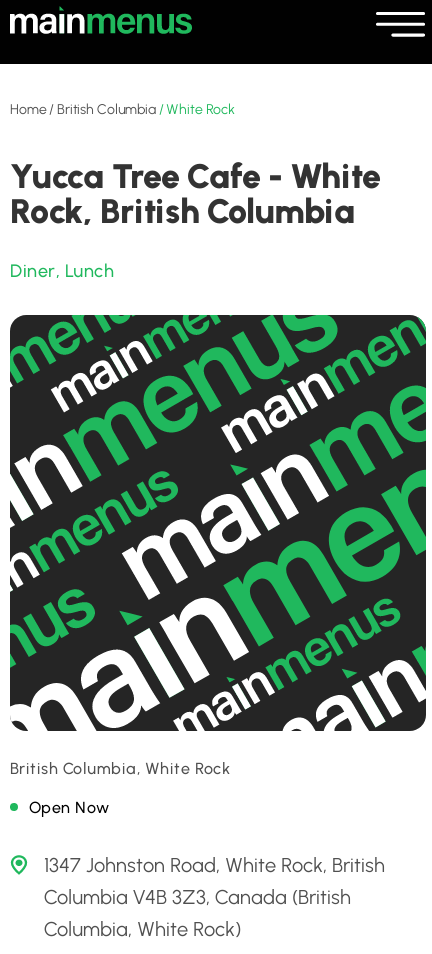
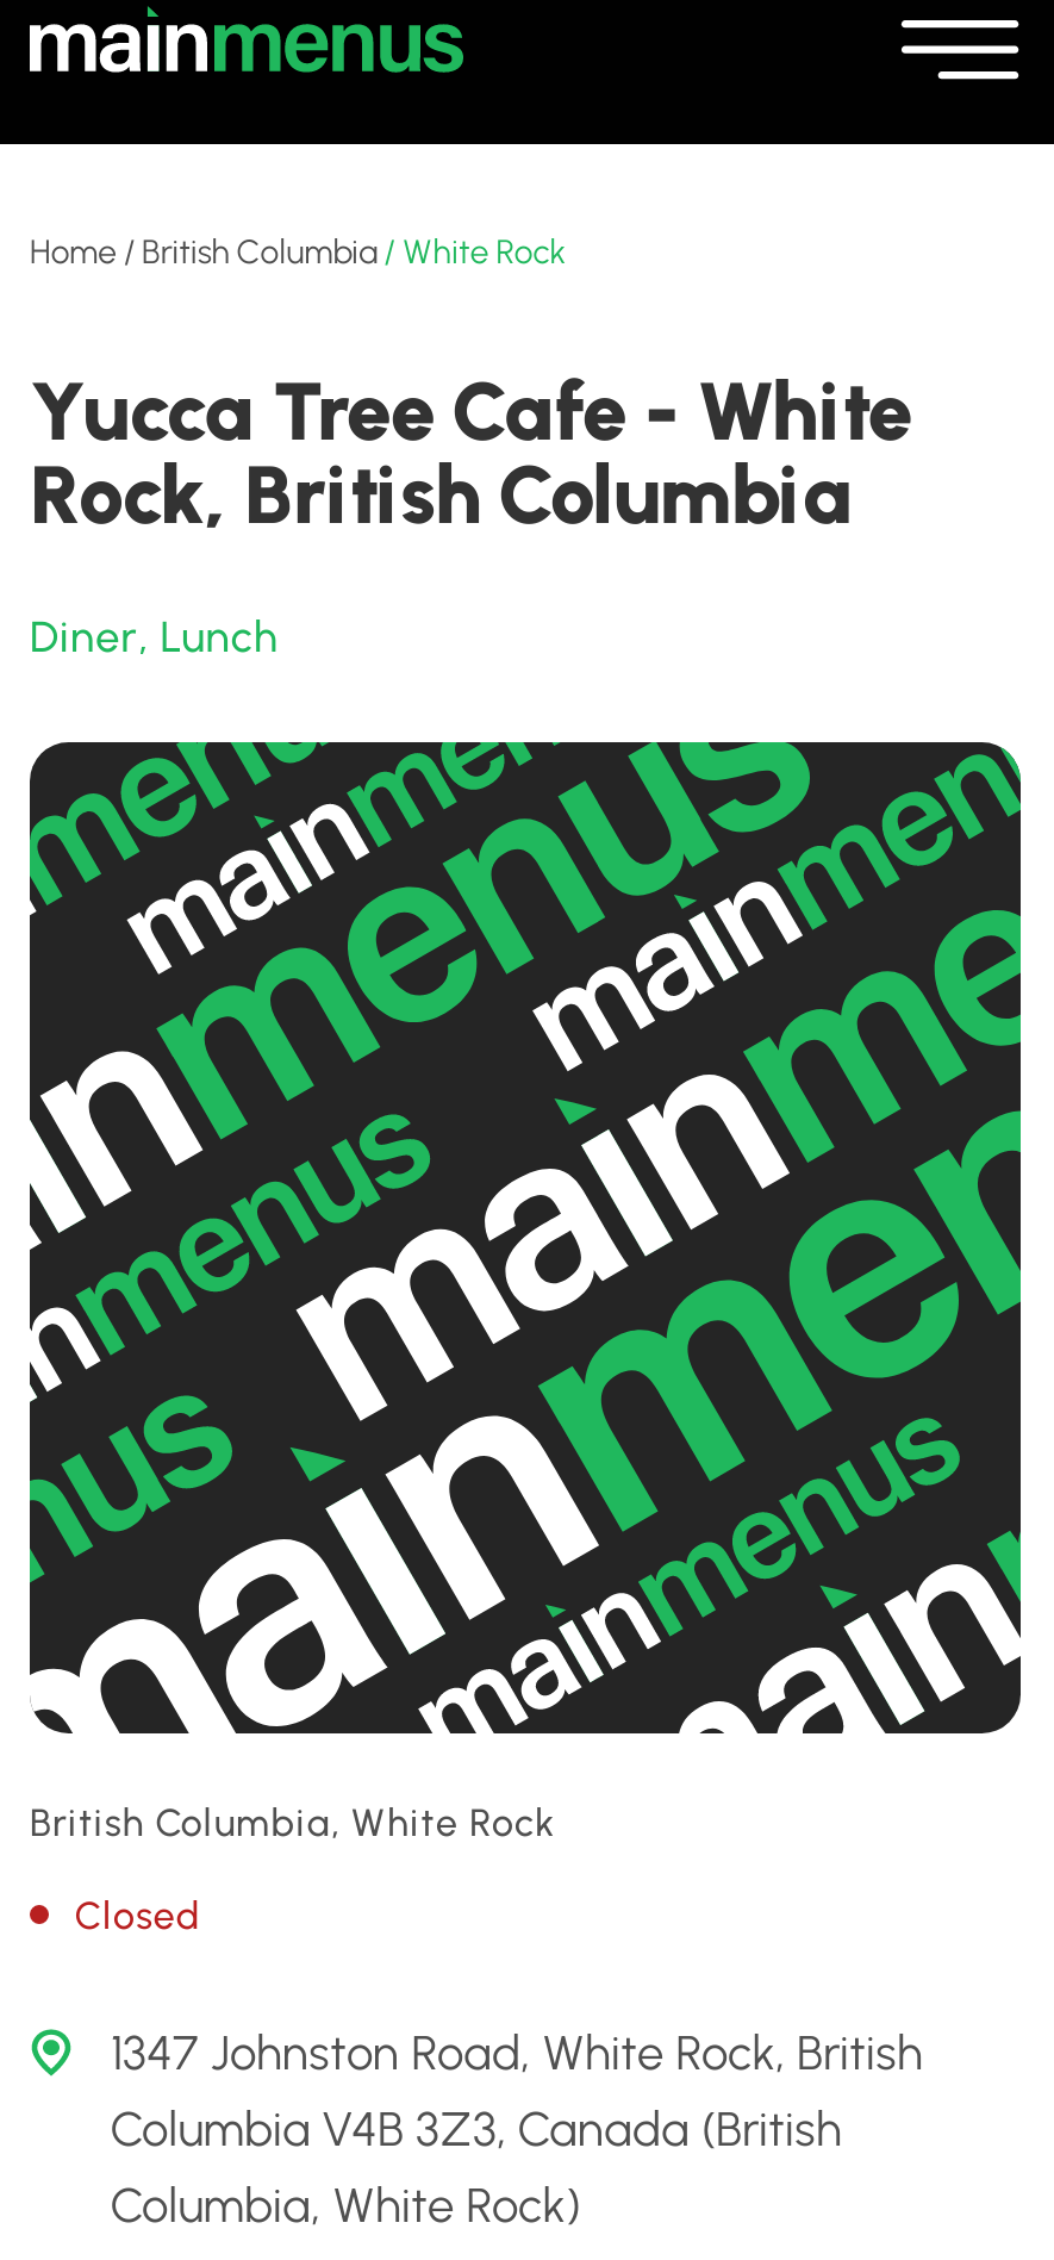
[29,798,110,817] Open Now -> [75,1893,201,1938] Closed

